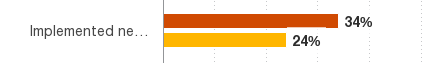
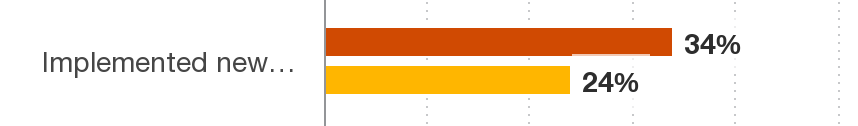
[30,22,149,39] Implemented ne… -> [42,45,296,78] Implemented new…

